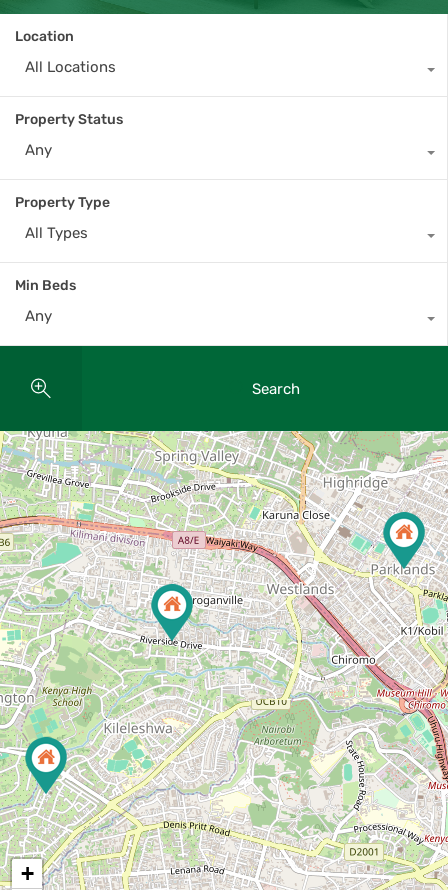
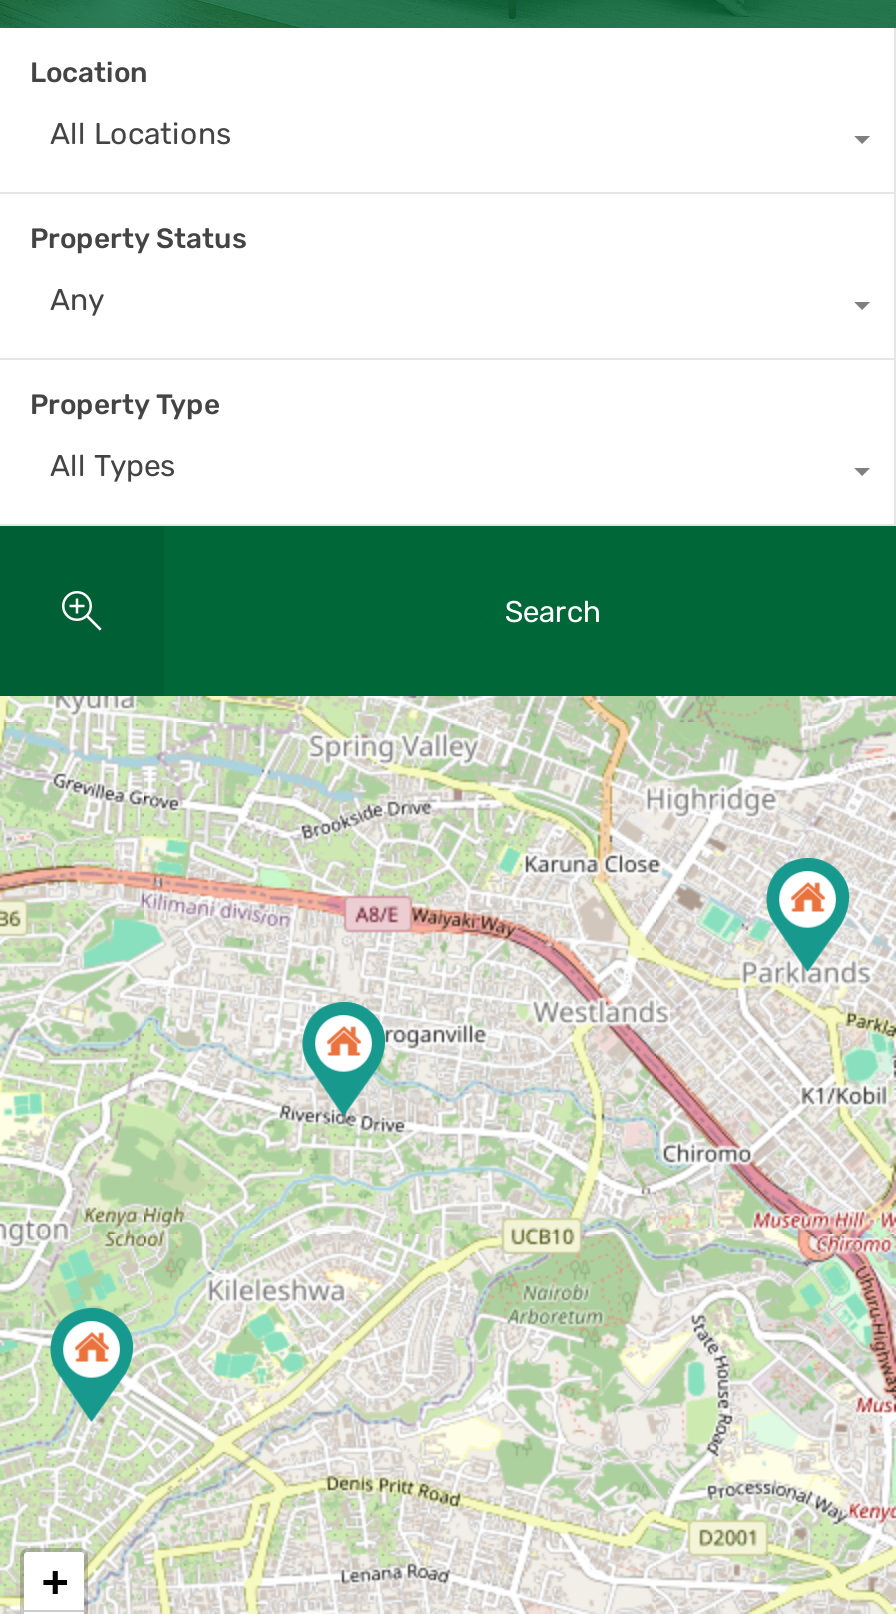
[15,277,76,325] Min Beds | Any -> none

